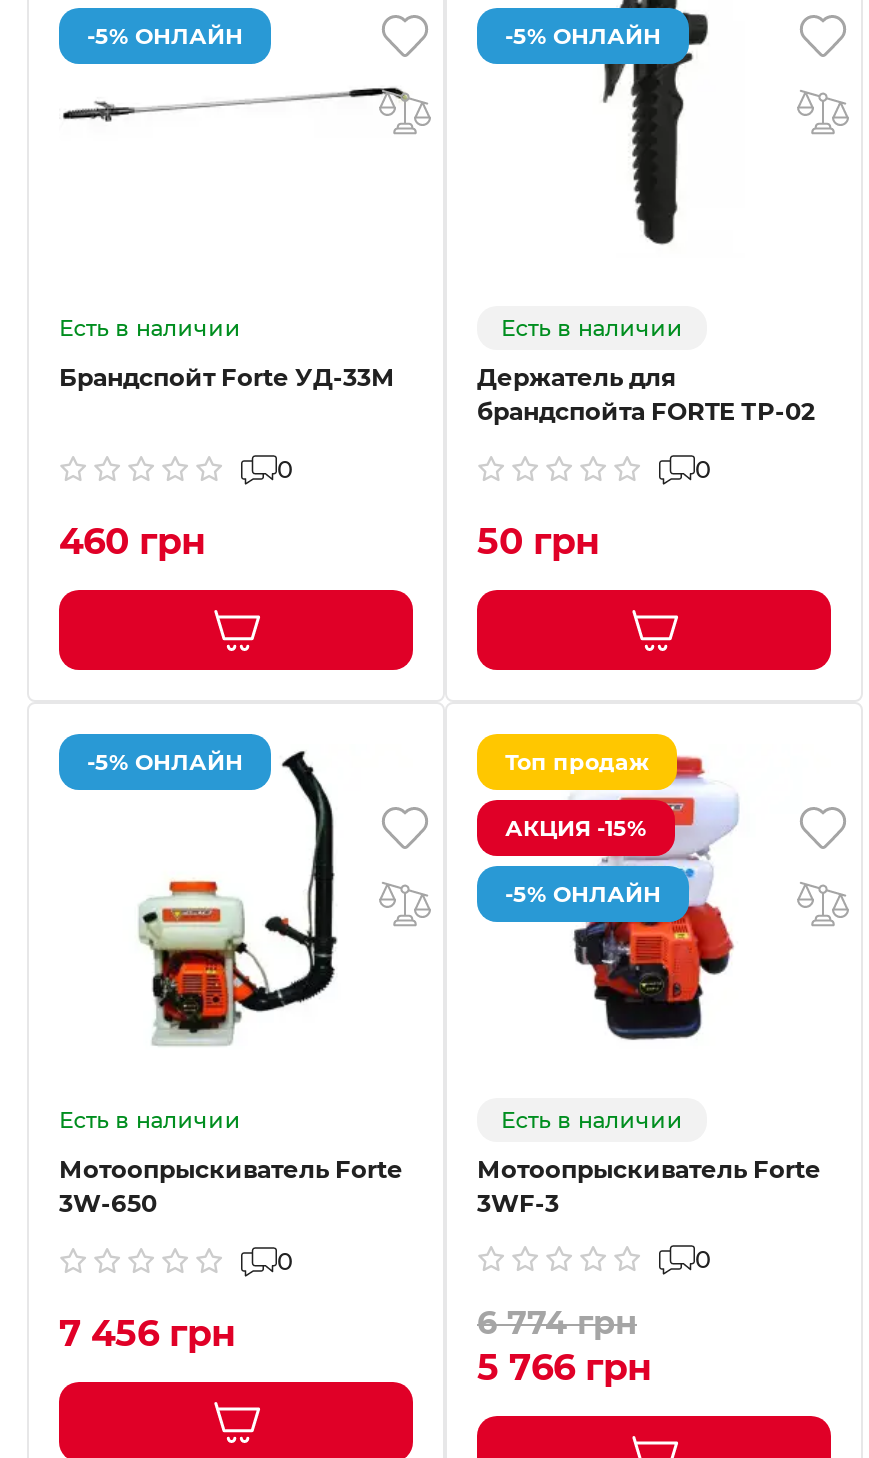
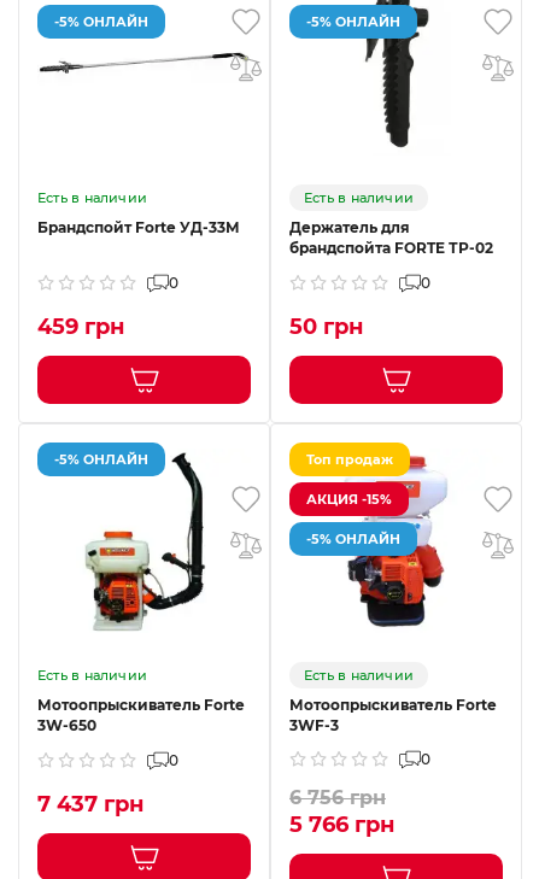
[59,521,205,565] 460 грн -> [37,314,124,340] 459 грн
[59,1313,235,1357] 7 456 грн -> [37,791,143,818] 7 437 грн
[477,1305,637,1343] 6 774 грн -> [289,787,386,809] 6 756 грн

